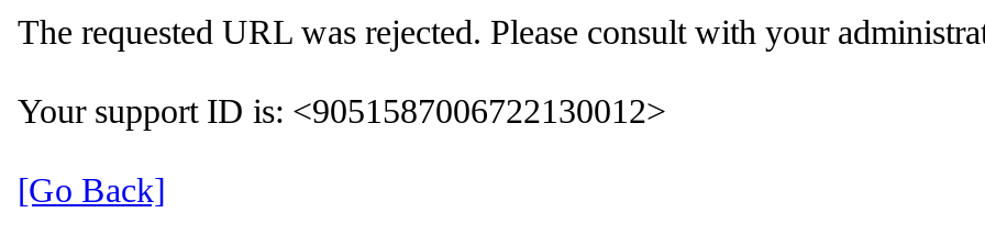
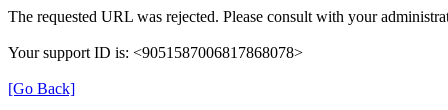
[18,92,666,130] Your support ID is: <9051587006722130012> -> [8,44,303,61] Your support ID is: <9051587006817868078>

